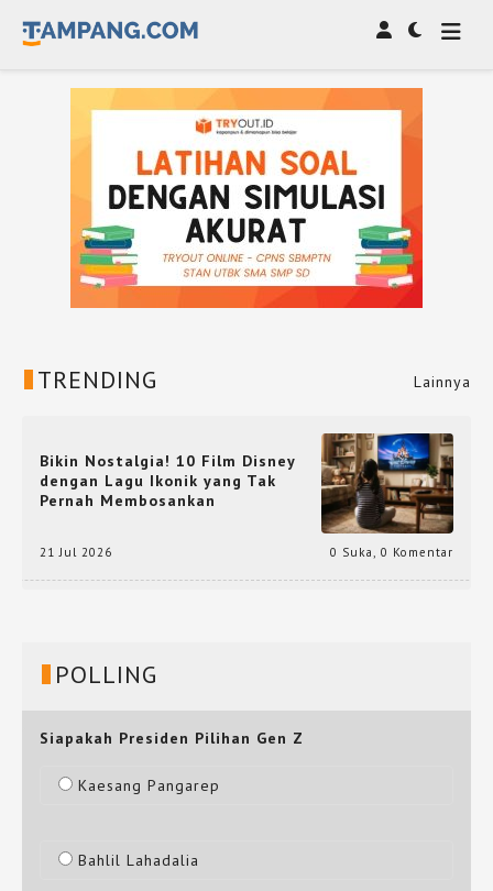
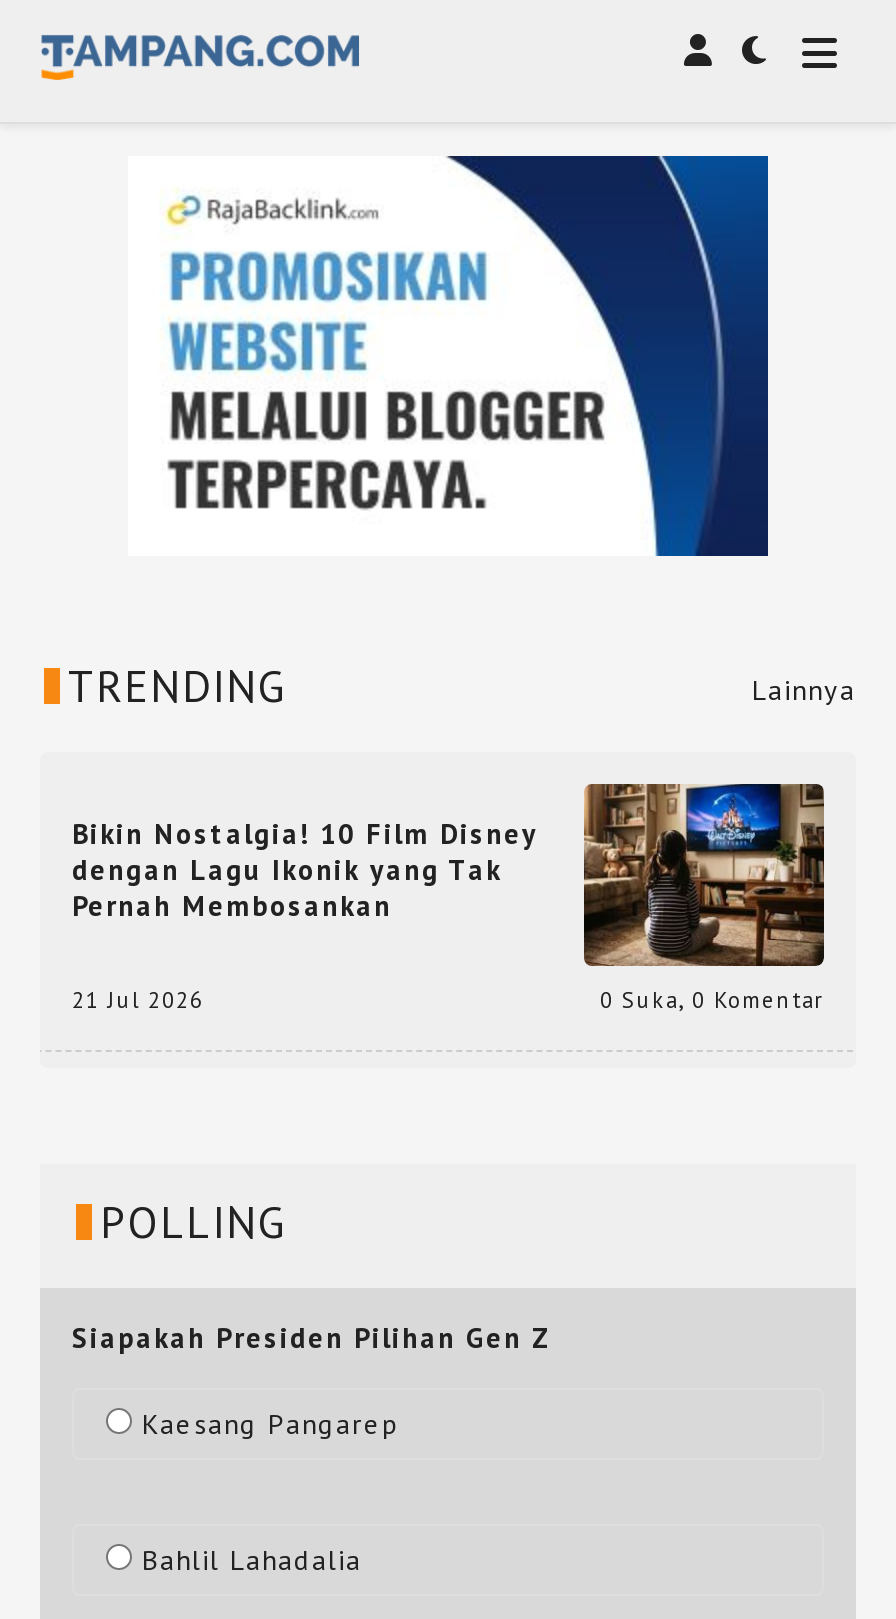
[69,87,424,309] [image] -> [128,154,770,558] [image]

